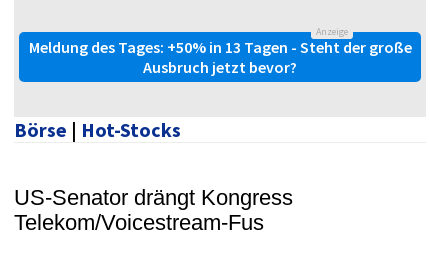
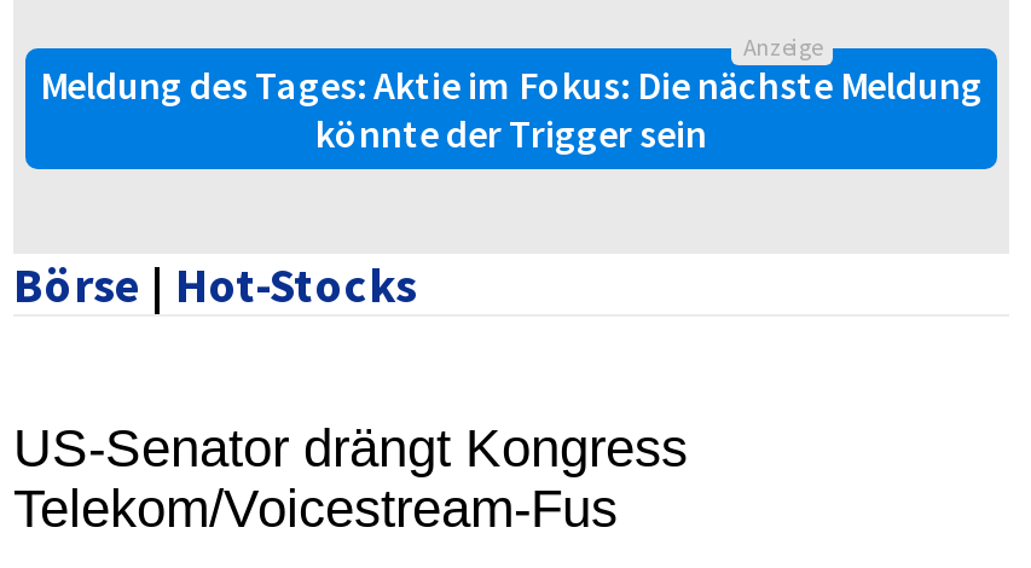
[28,37,411,77] Meldung des Tages: +50% in 13 Tagen - Steht der große | Ausbruch jetzt bevor? -> [40,60,983,156] Meldung des Tages: Aktie im Fokus: Die nächste Meldung | könnte der Trigger sein

